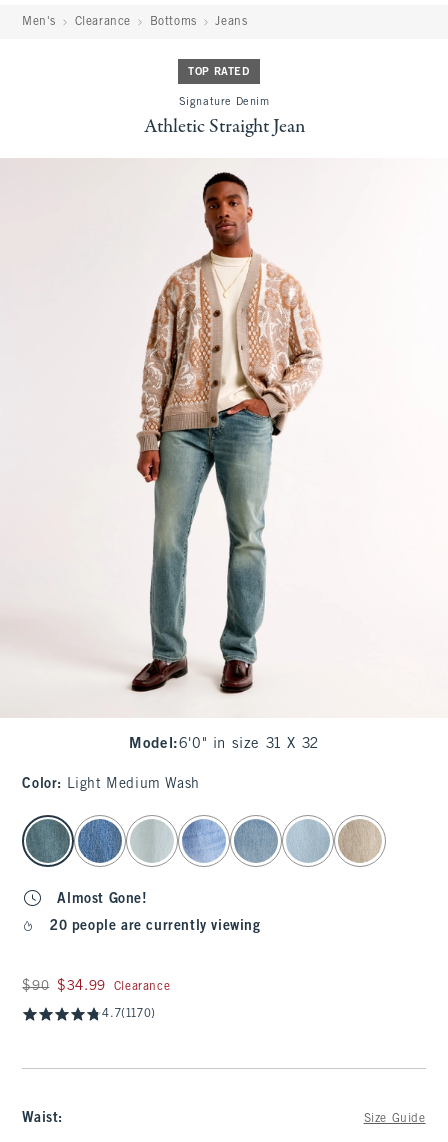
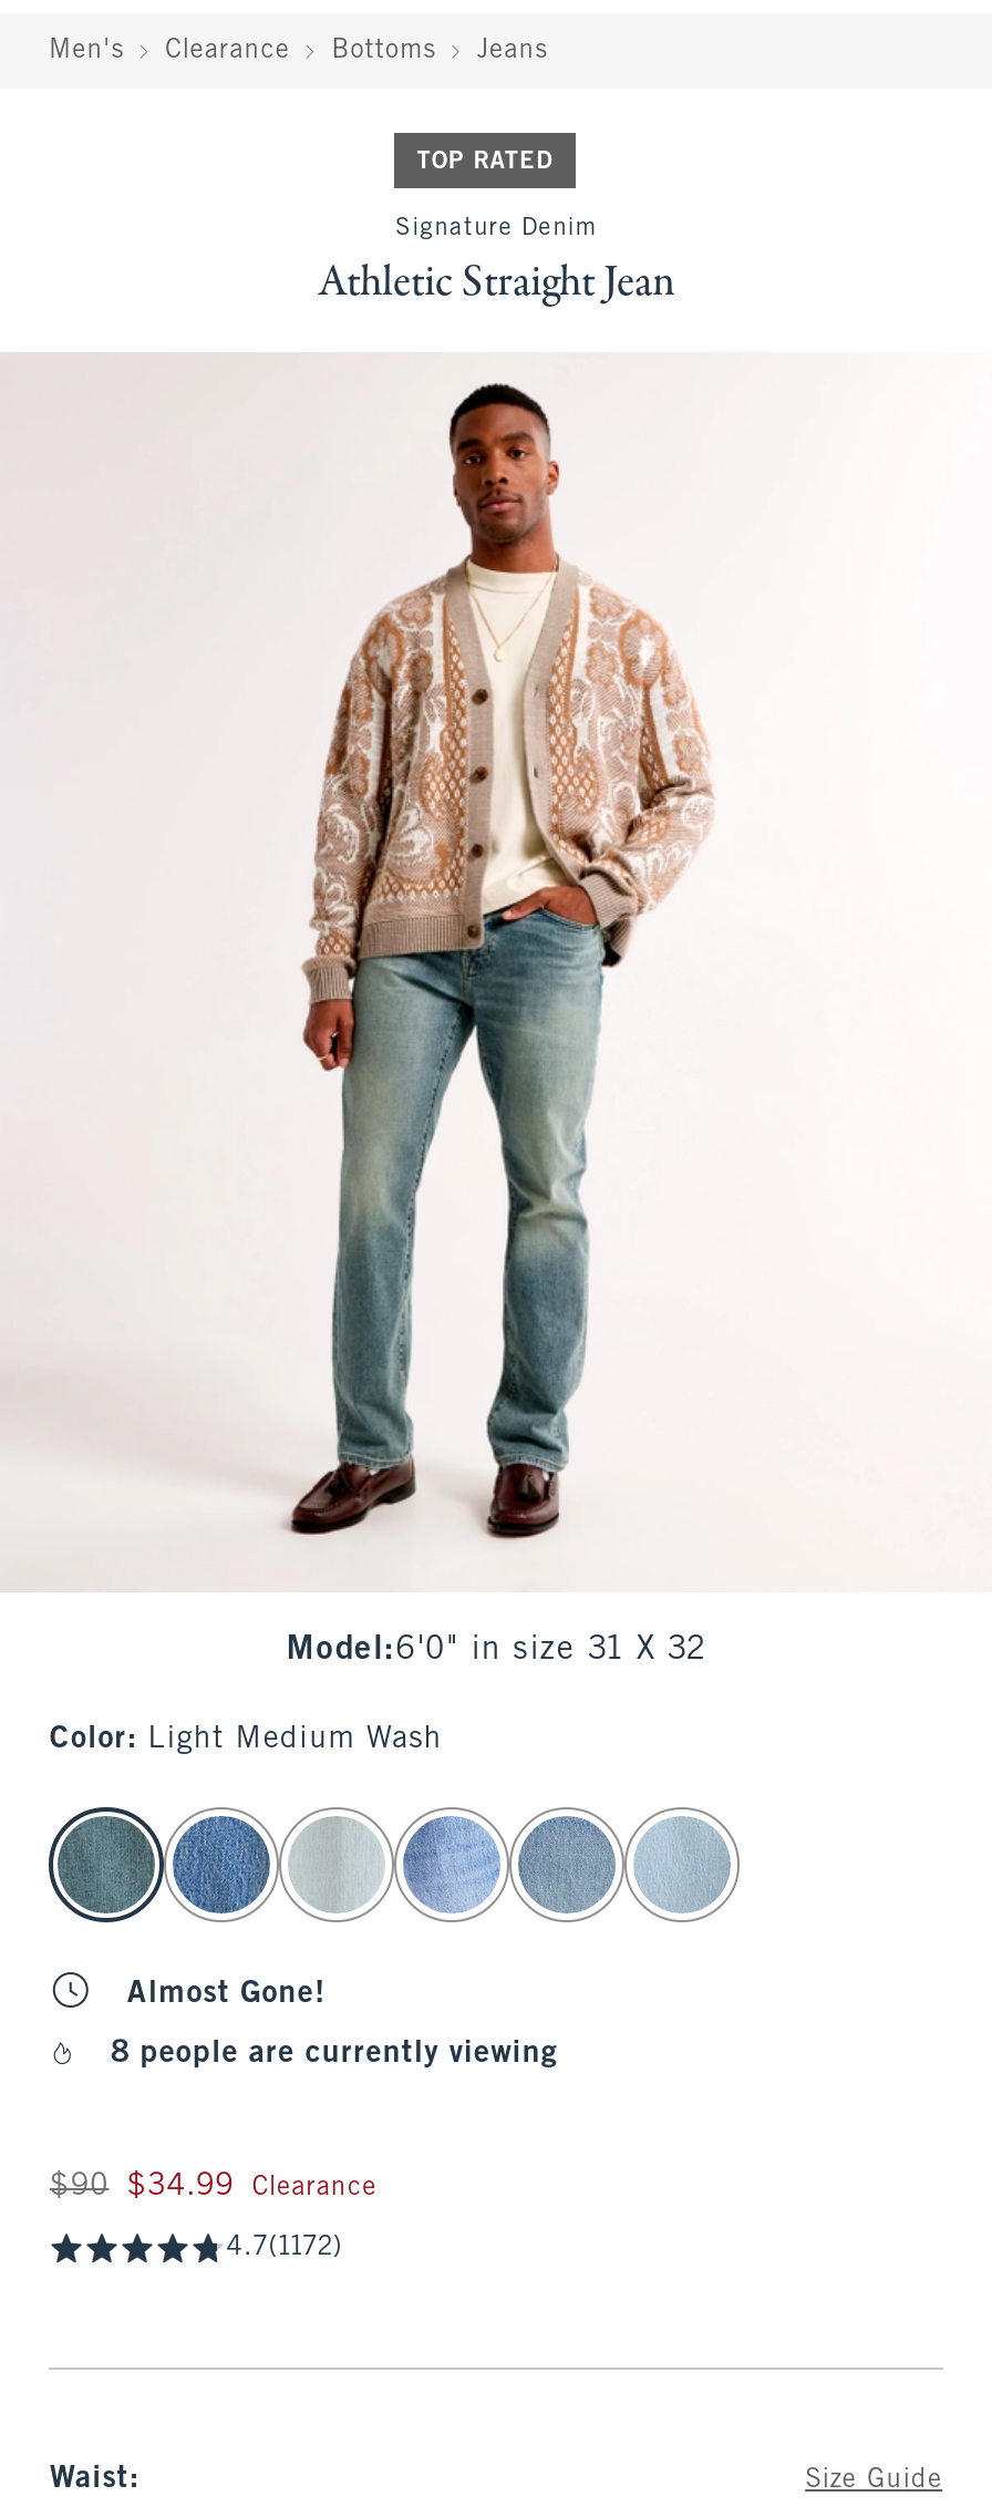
[335,815,386,867] [image] -> none
[50,920,261,933] 20 people are currently viewing -> [111,2040,558,2069] 8 people are currently viewing
[102,1008,156,1020] 4.7(1170) -> [227,2235,343,2261] 4.7(1172)

